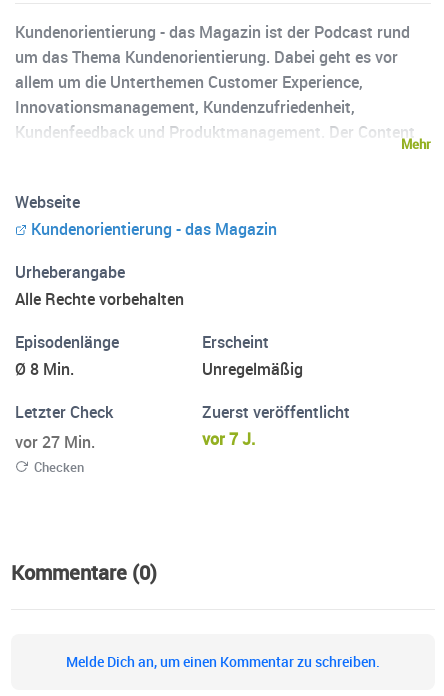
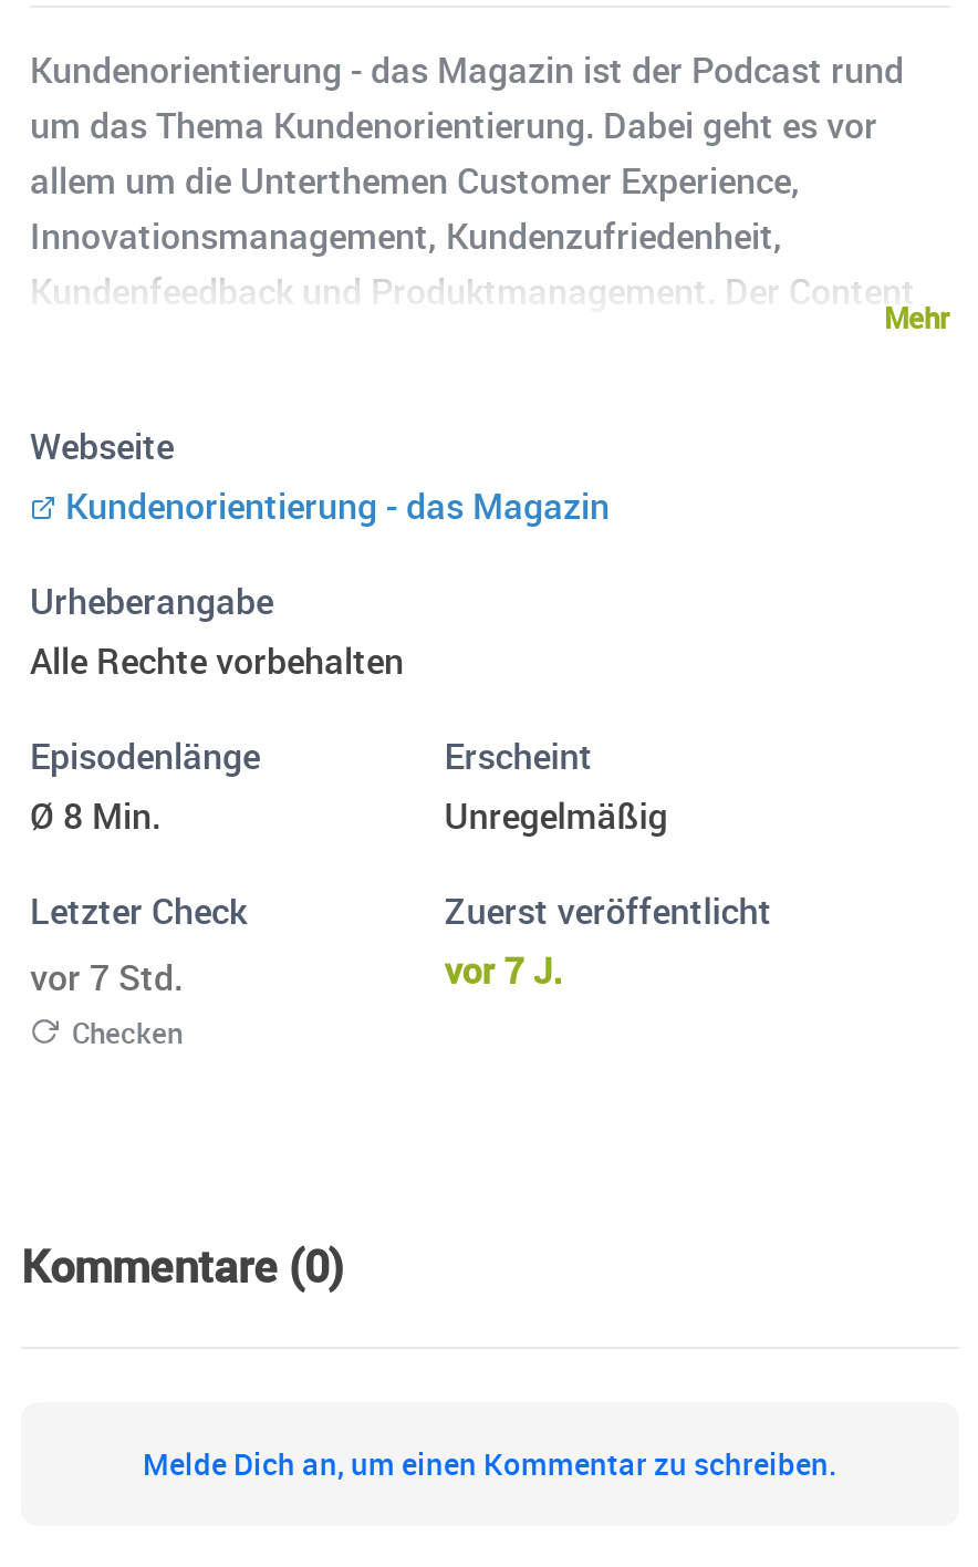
[15,431,95,453] vor 27 Min. -> [30,953,183,1002] vor 7 Std.

